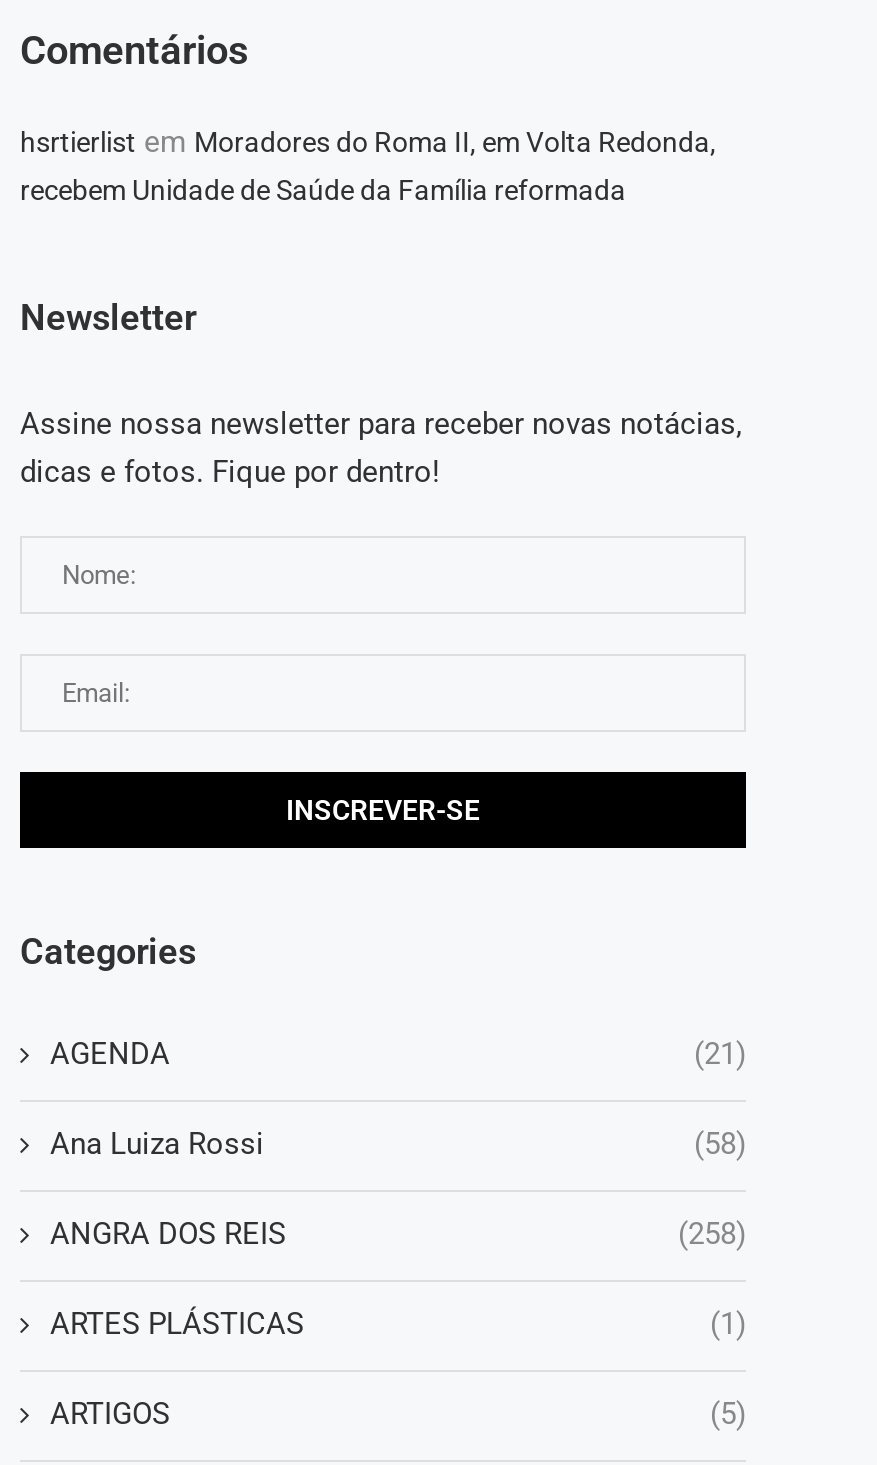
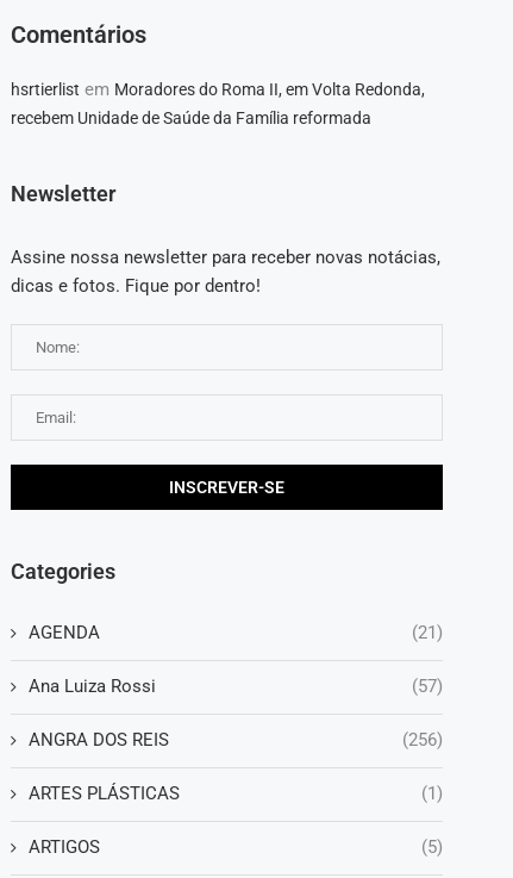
[694,1125,746,1161] (58) -> [412,675,443,697] (57)
[678,1215,746,1251] (258) -> [402,729,443,750] (256)

